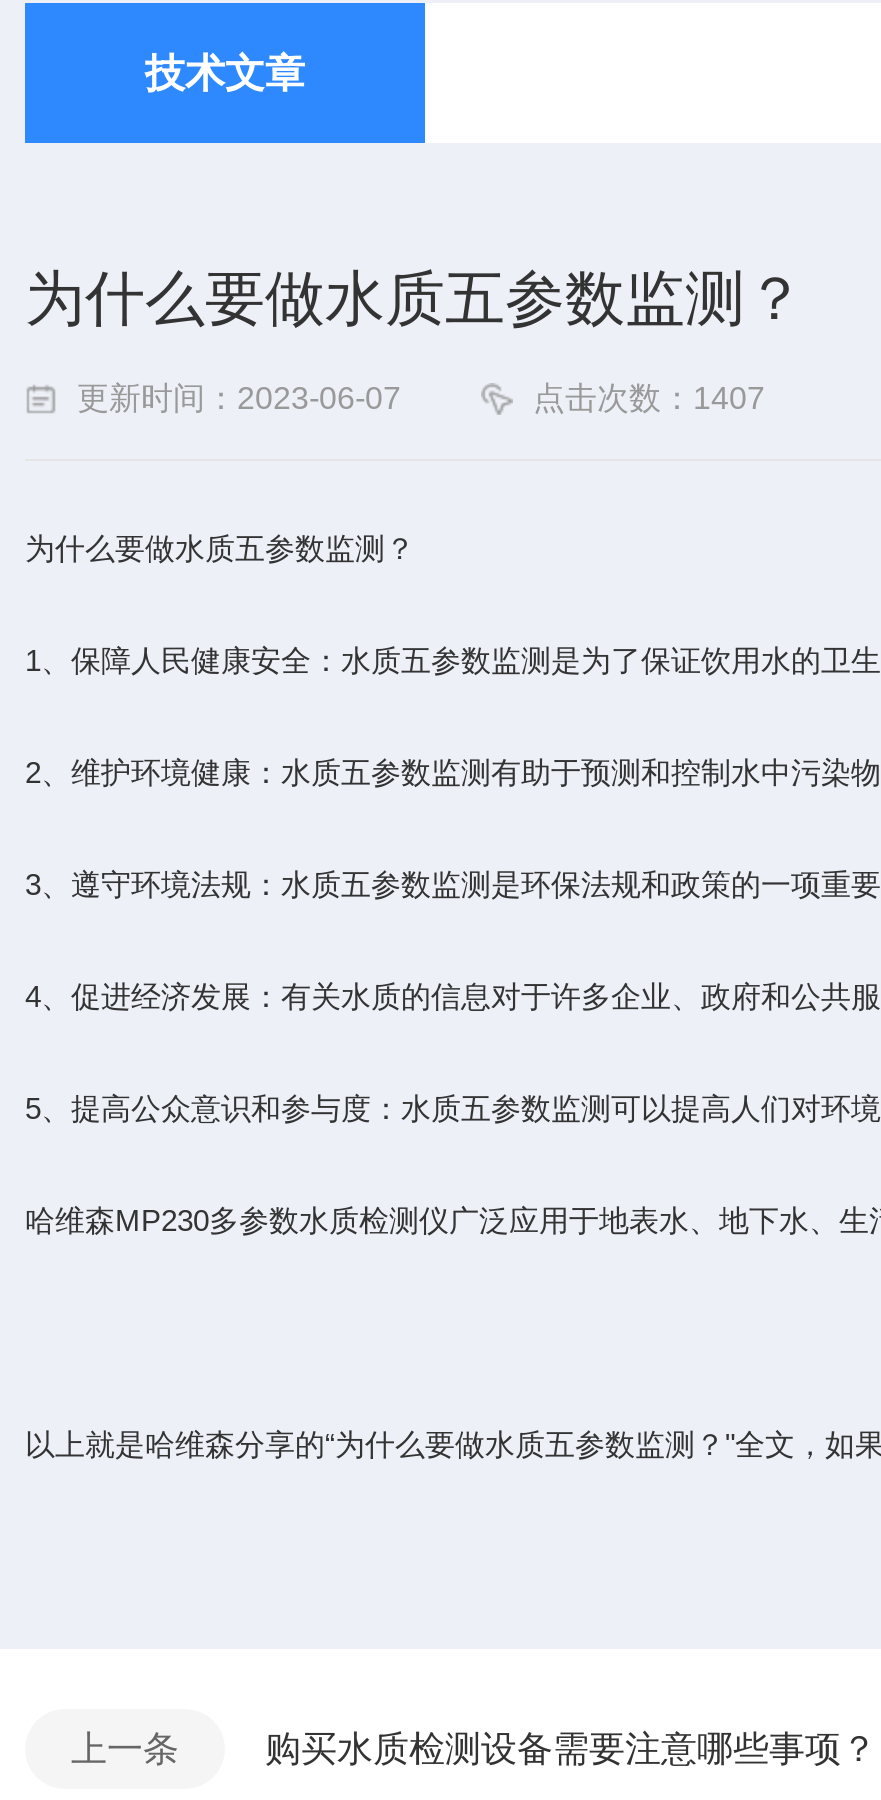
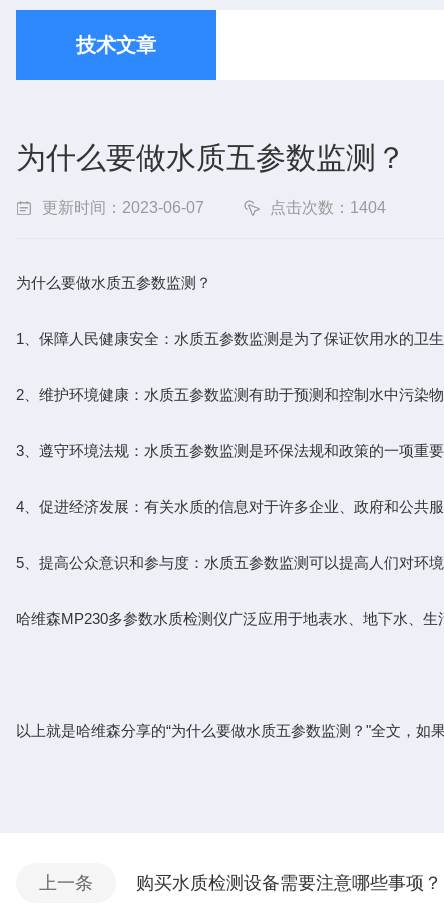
[533,381,765,415] 点击次数：1407 -> [270,199,386,216] 点击次数：1404

